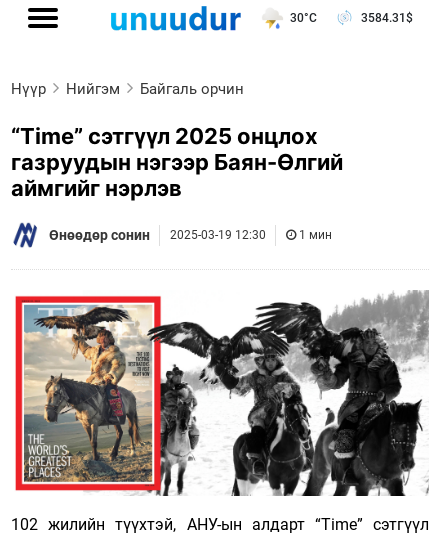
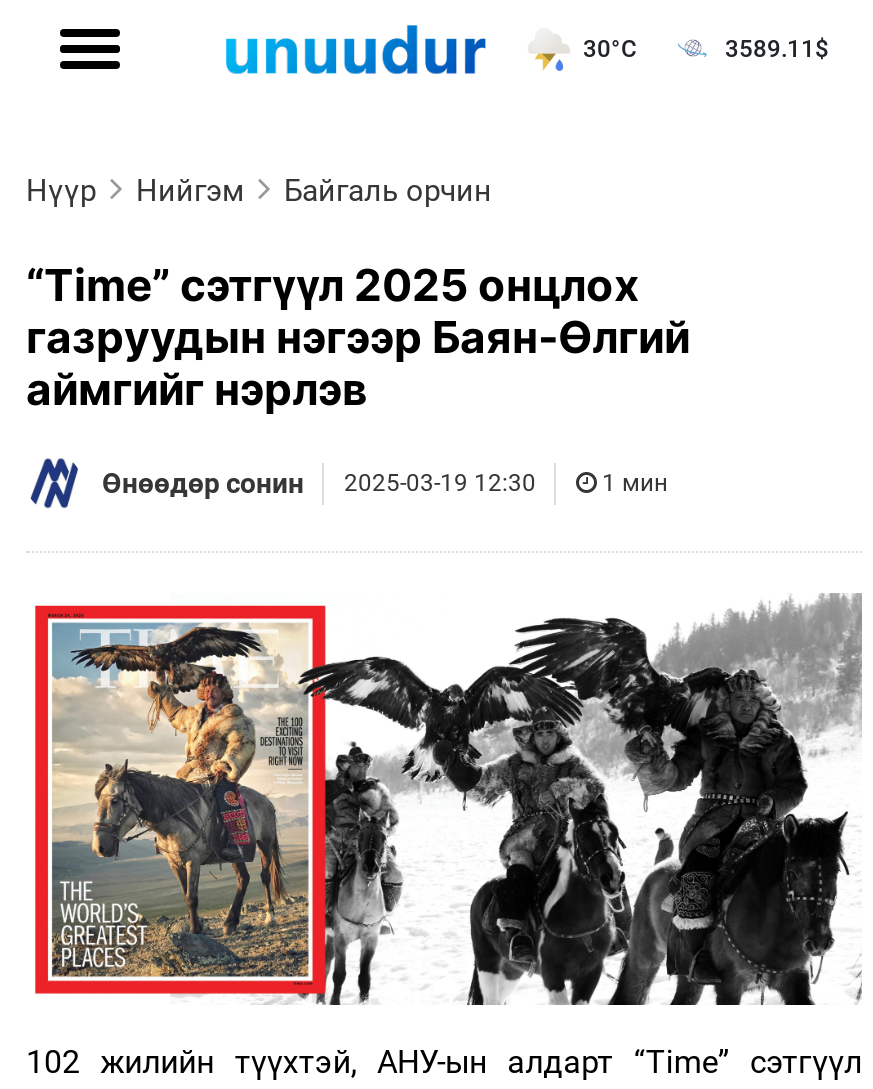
[360,11,412,25] 3584.31 $ -> [725,35,829,63] 3589.11 $

